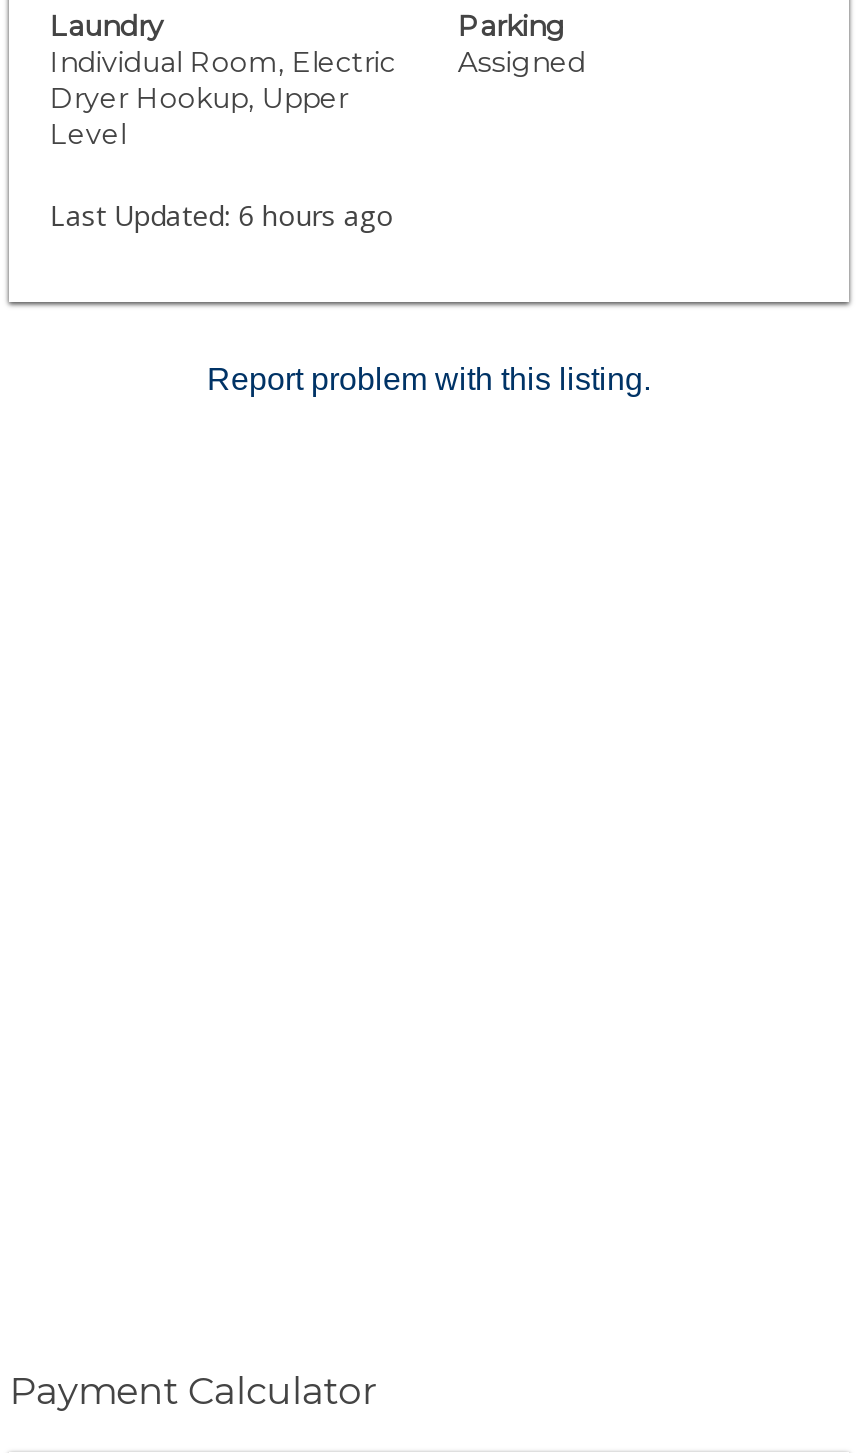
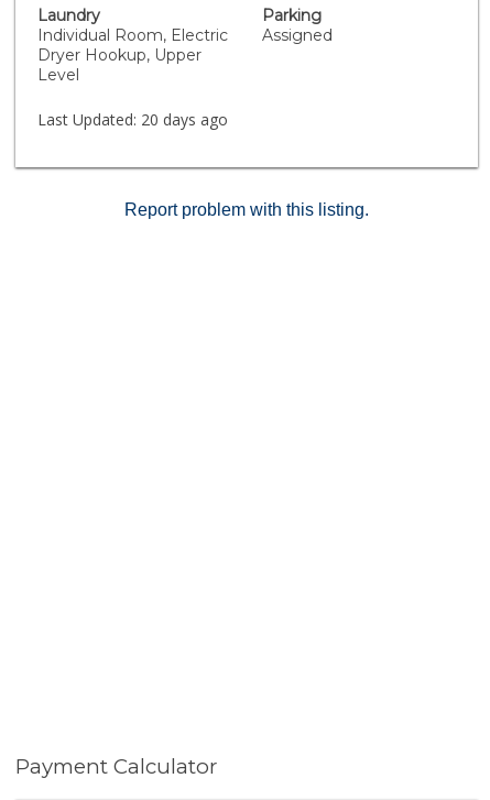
[50,197,394,235] Last Updated: 6 hours ago -> [38,109,228,130] Last Updated: 20 days ago

